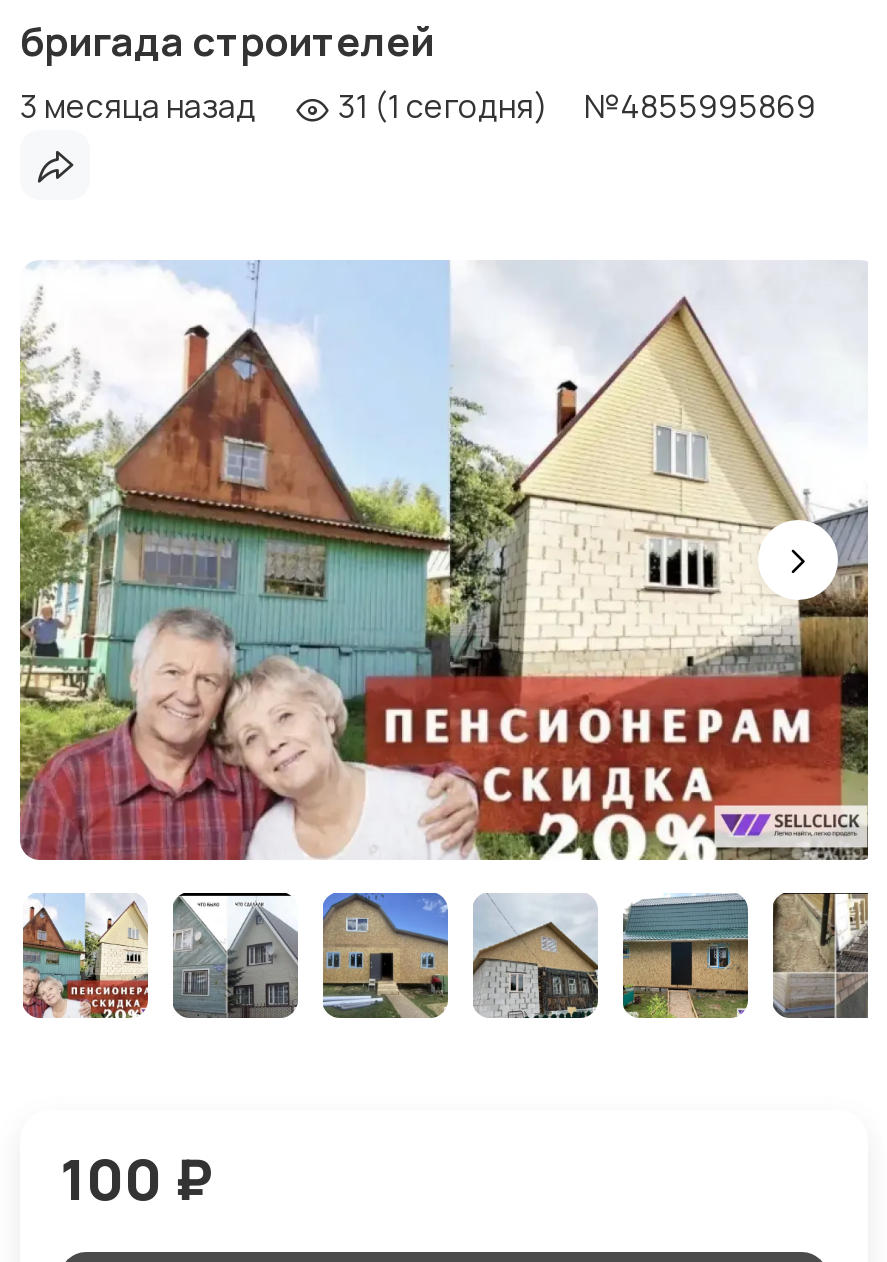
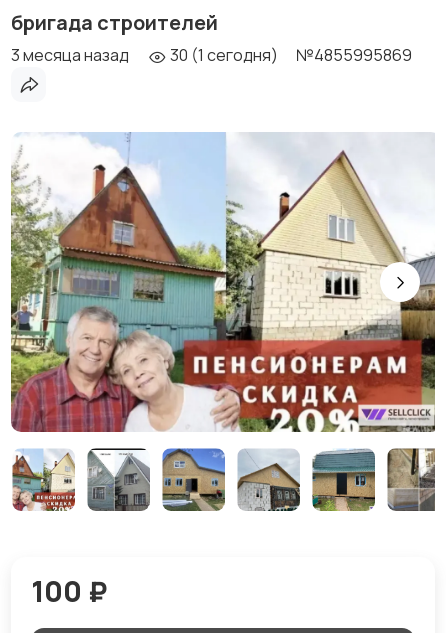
[20,84,816,128] 3 месяца назад 31 (1 сегодня) №4855995869 -> [11,44,412,66] 3 месяца назад 30 (1 сегодня) №4855995869

